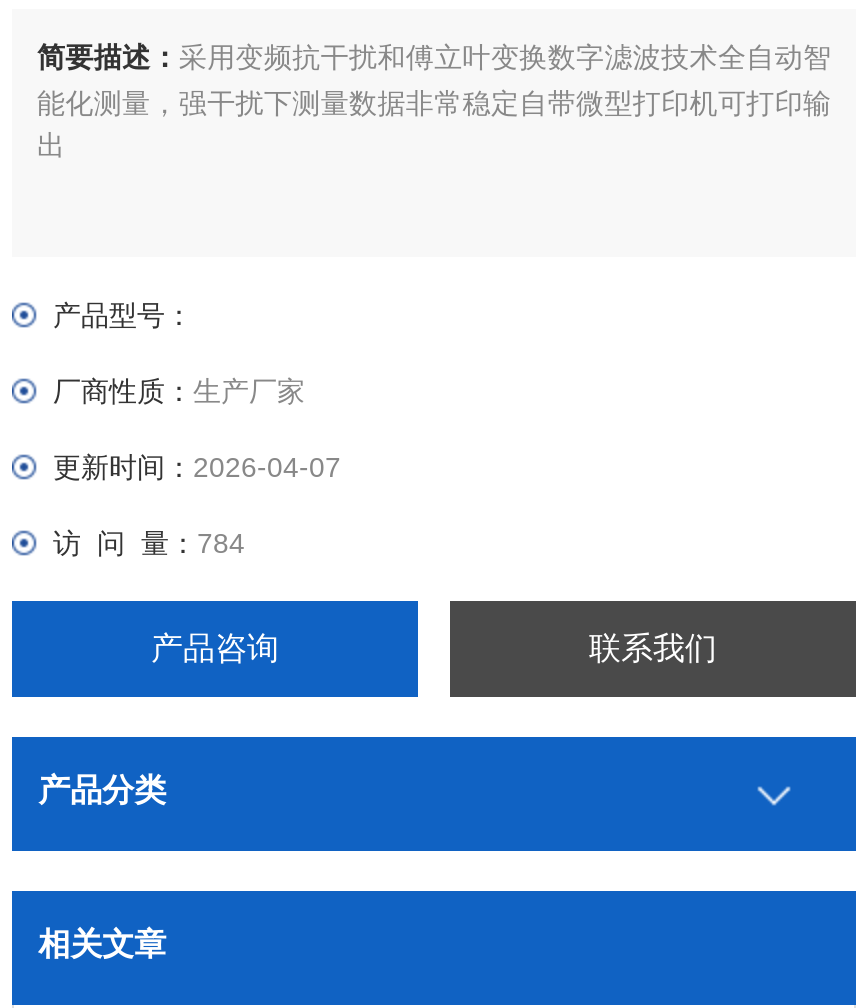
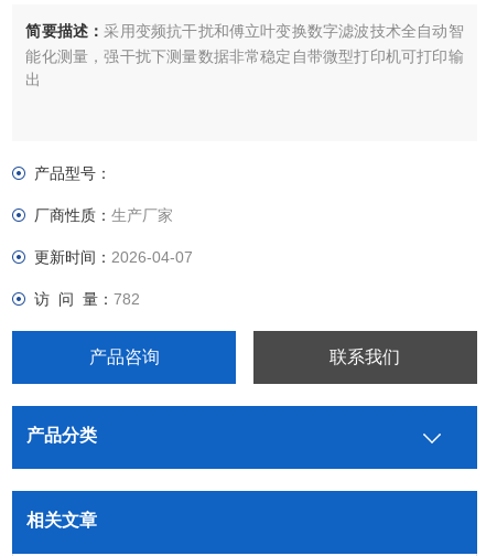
[53,527,245,559] 访 问 量：784 -> [35,290,140,308] 访 问 量：782

